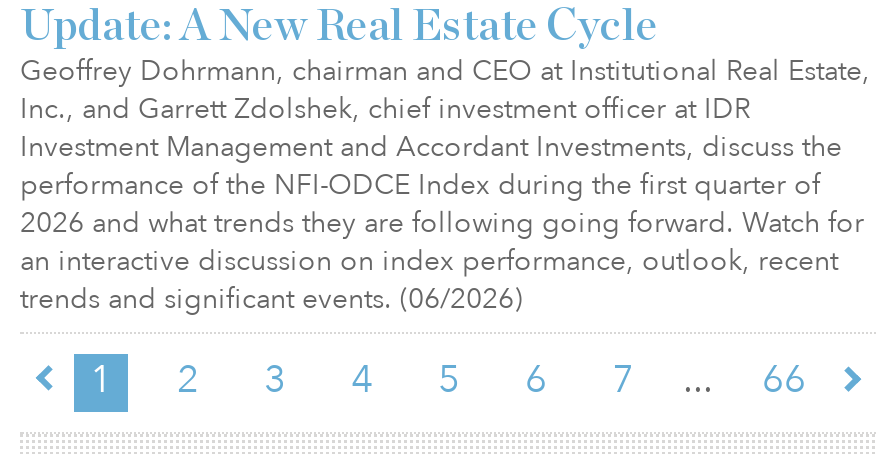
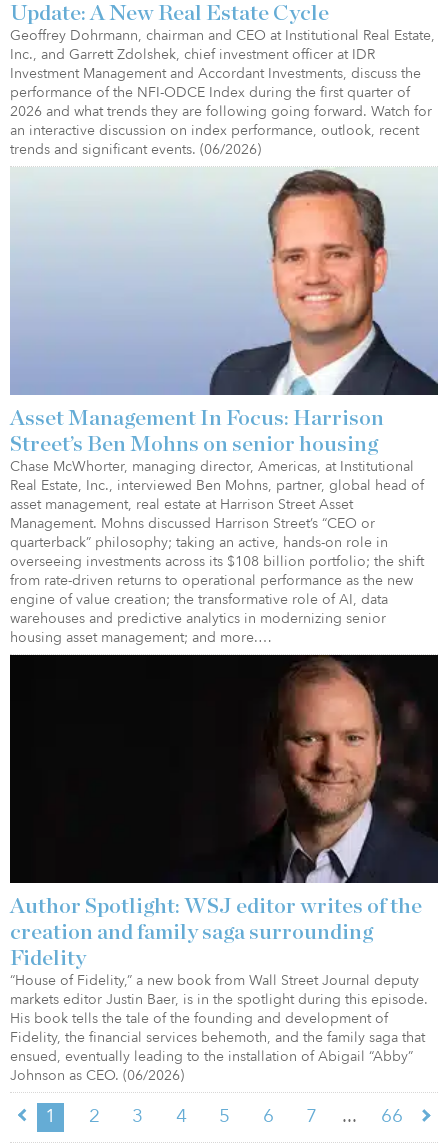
none -> [9,654,439,1085] [image] | Author Spotlight: WSJ editor writes of the | creation and family saga surrounding | Fidelity | “House of Fidelity,” a new book from Wall Street Journal deputy | markets editor Justin Baer, is in the spotlight during this episode. | His book tells the tale of the founding and development of | Fidelity, the financial services behemoth, and the family saga that | ensued, eventually leading to the installation of Abigail “Abby” | Johnson as CEO. (06/2026)
none -> [10,168,439,647] [image] | Asset Management In Focus: Harrison | Street’s Ben Mohns on senior housing | Chase McWhorter, managing director, Americas, at Institutional | Real Estate, Inc., interviewed Ben Mohns, partner, global head of | asset management, real estate at Harrison Street Asset | Management. Mohns discussed Harrison Street’s “CEO or | quarterback” philosophy; taking an active, hands-on role in | overseeing investments across its $108 billion portfolio; the shift | from rate-driven returns to operational performance as the new | engine of value creation; the transformative role of AI, data | warehouses and predictive analytics in modernizing senior | housing asset management; and more.…

